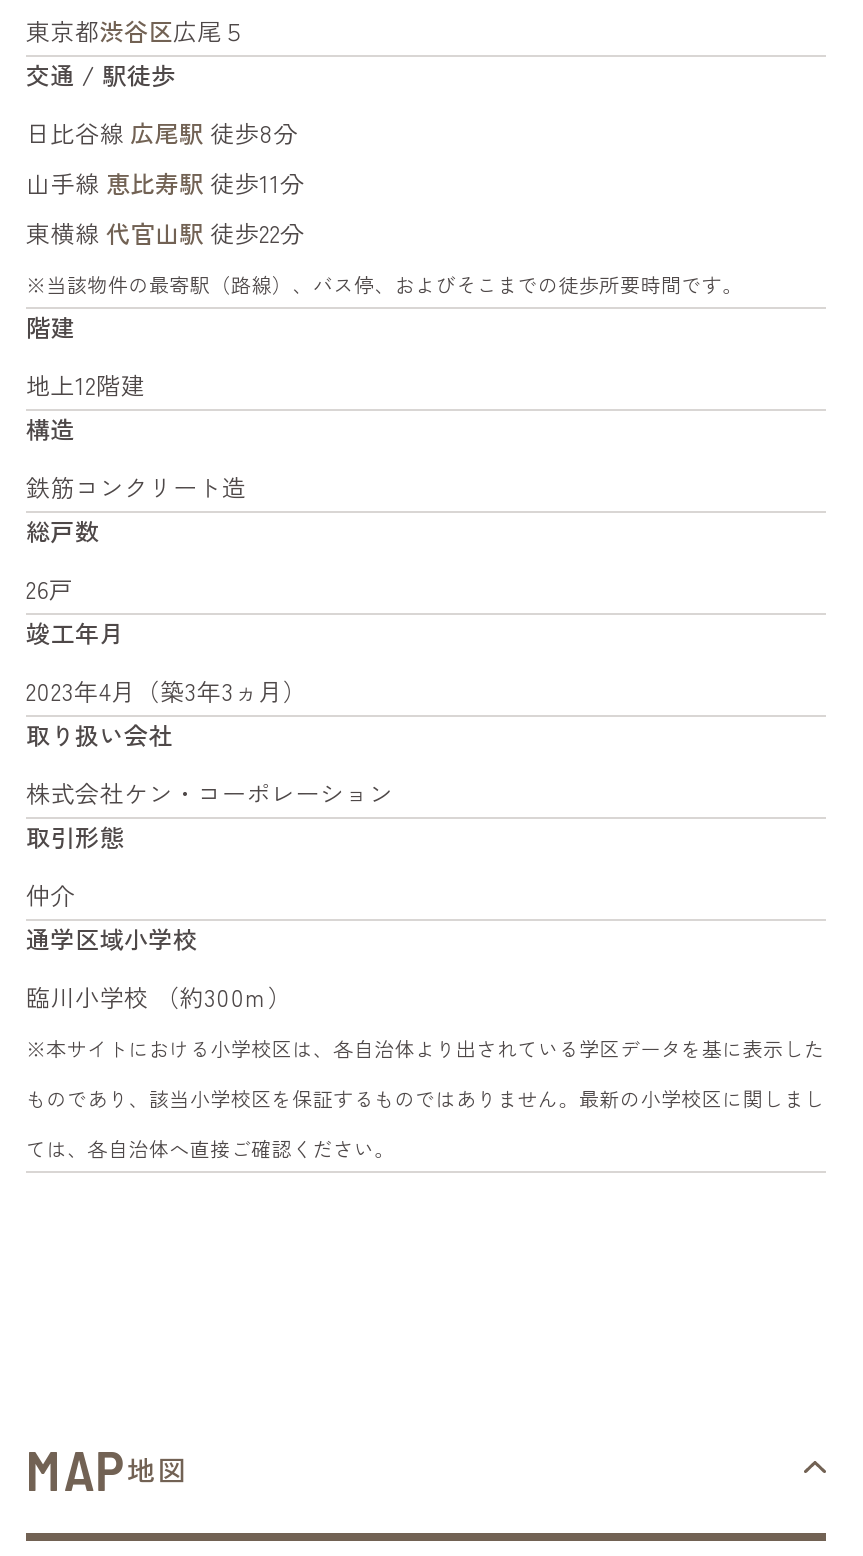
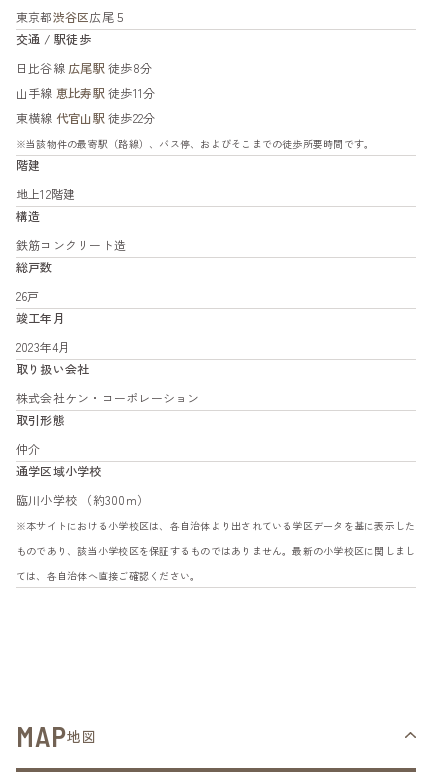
[26,673,307,707] 2023年4月（築3年3ヵ月） -> [16,338,71,355] 2023年4月

